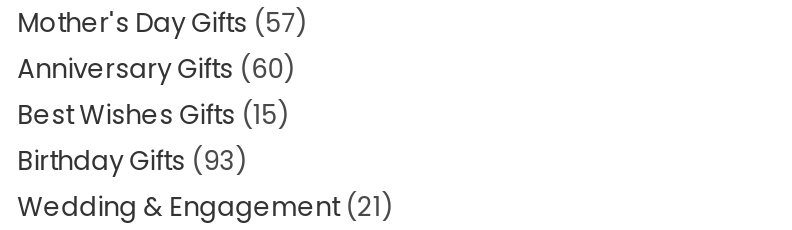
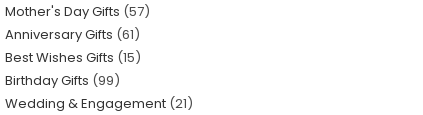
[17,50,283,88] Anniversary Gifts 60 -> [5,25,134,44] Anniversary Gifts 61
[17,142,235,180] Birthday Gifts 93 -> [5,71,114,90] Birthday Gifts 99

